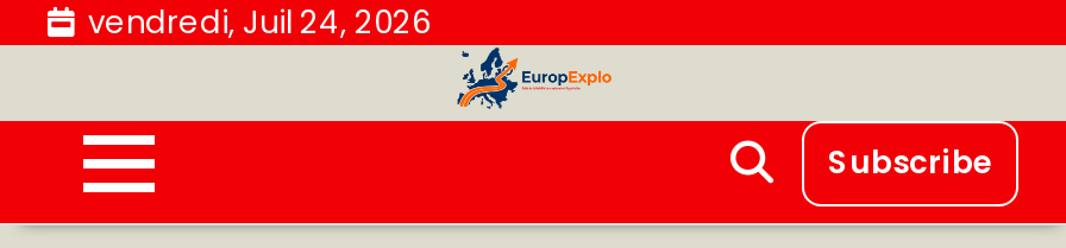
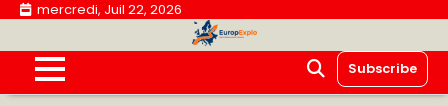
[88,0,431,45] vendredi, Juil 24, 2026 -> [37,0,182,19] mercredi, Juil 22, 2026

